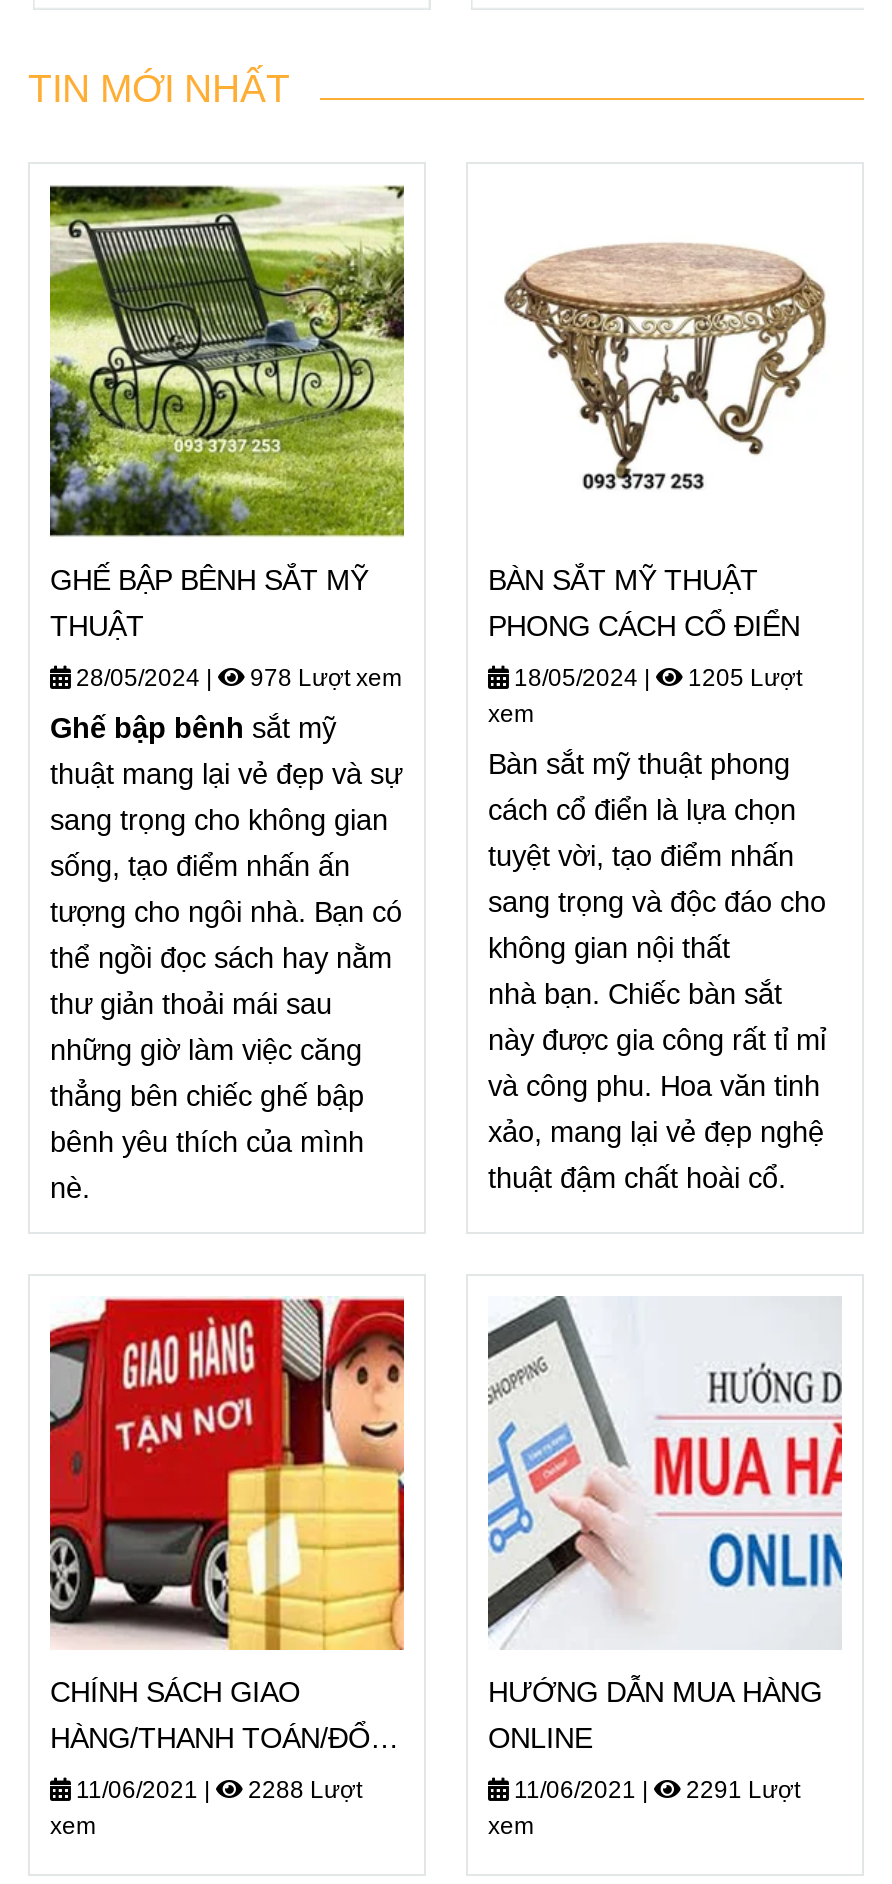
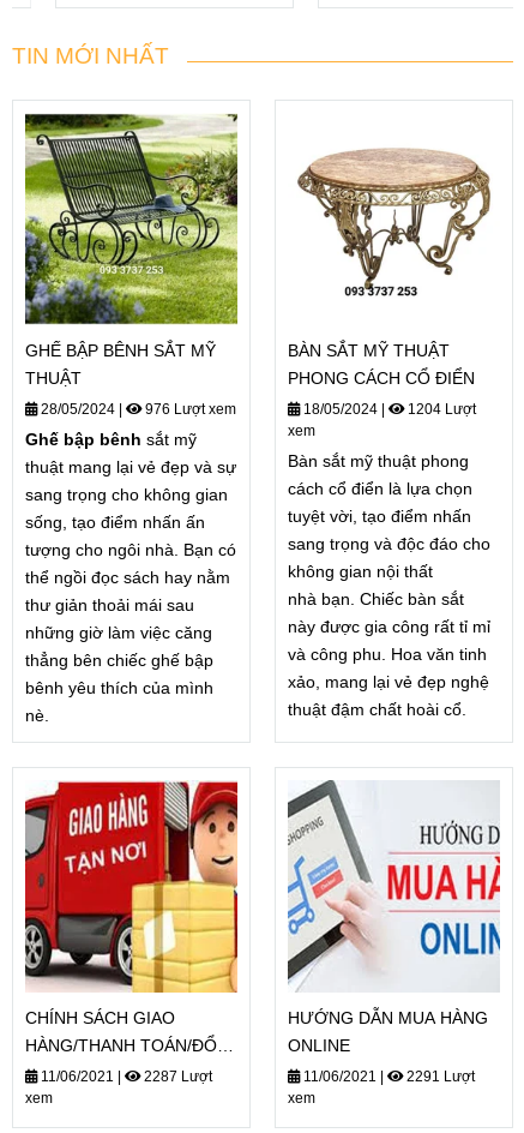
[244,664,402,692] 978 Lượt xem -> [141,401,236,418] 976 Lượt xem
[682,664,802,692] 1205 Lượt -> [404,401,476,418] 1204 Lượt
[242,1776,362,1804] 2288 Lượt -> [140,1068,212,1085] 2287 Lượt

